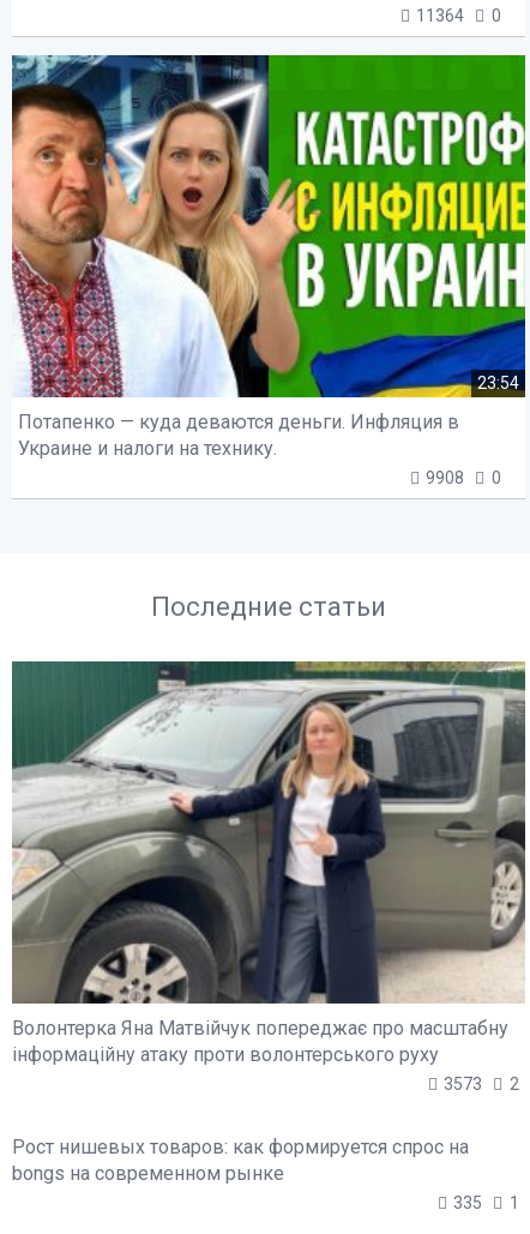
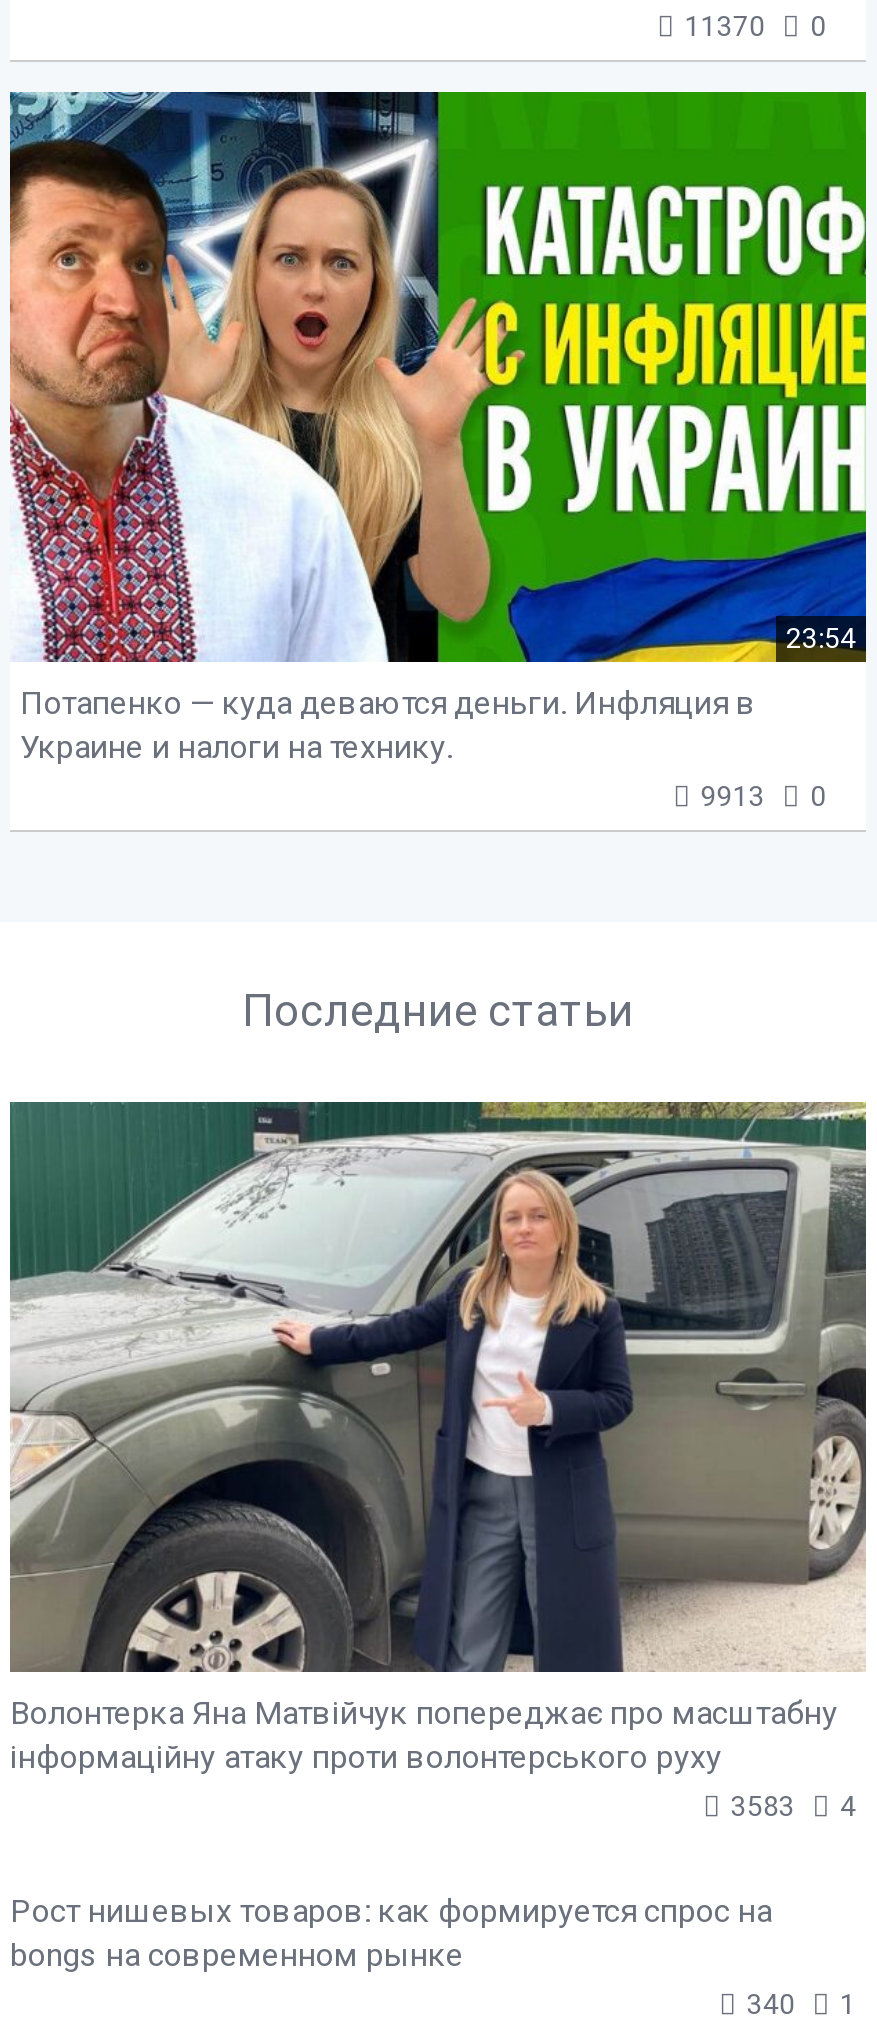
[417,6,501,25] 11364 0 -> [685,10,826,42] 11370 0
[426,468,501,487] 9908 0 -> [701,780,826,812] 9913 0
[444,1075,486,1094] 3573 -> [731,1790,801,1822] 3583
[510,1075,519,1094] 2 -> [840,1790,856,1822] 4
[454,1194,519,1213] 335 1 -> [747,1988,856,2020] 340 1

